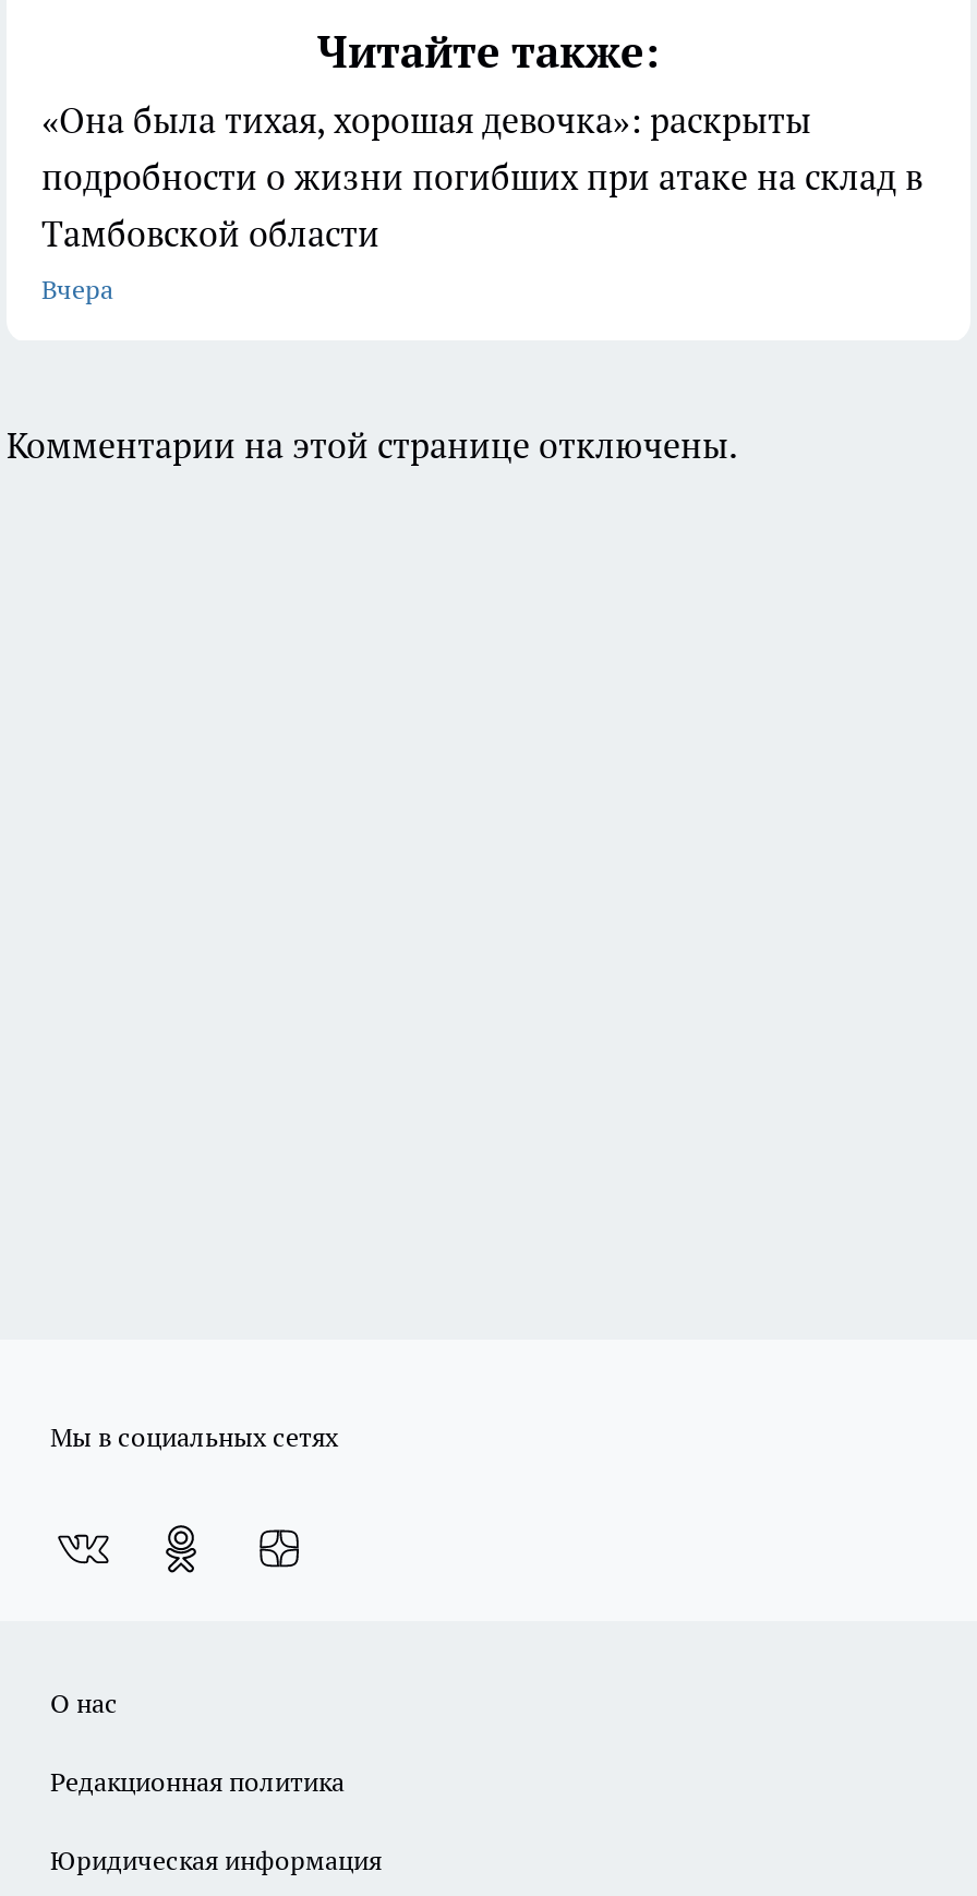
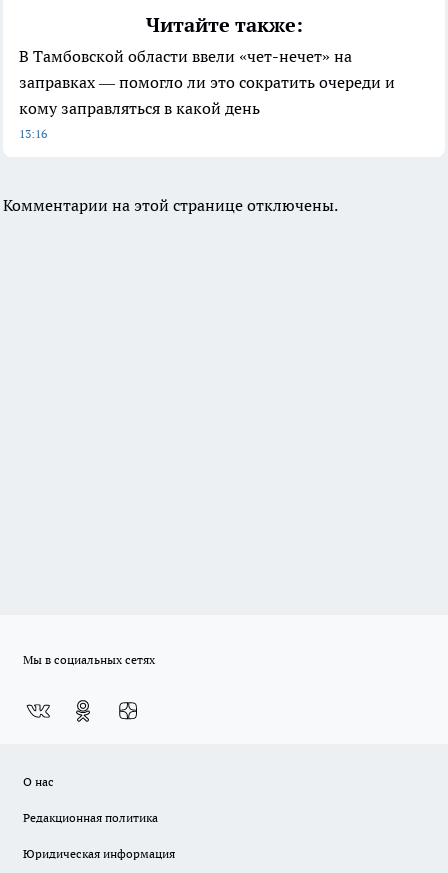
[41,97,922,305] «Она была тихая, хорошая девочка»: раскрыты | подробности о жизни погибших при атаке на склад в | Тамбовской области | Вчера -> [19,46,395,141] В Тамбовской области ввели «чет-нечет» на | заправках — помогло ли это сократить очереди и | кому заправляться в какой день | 13:16

